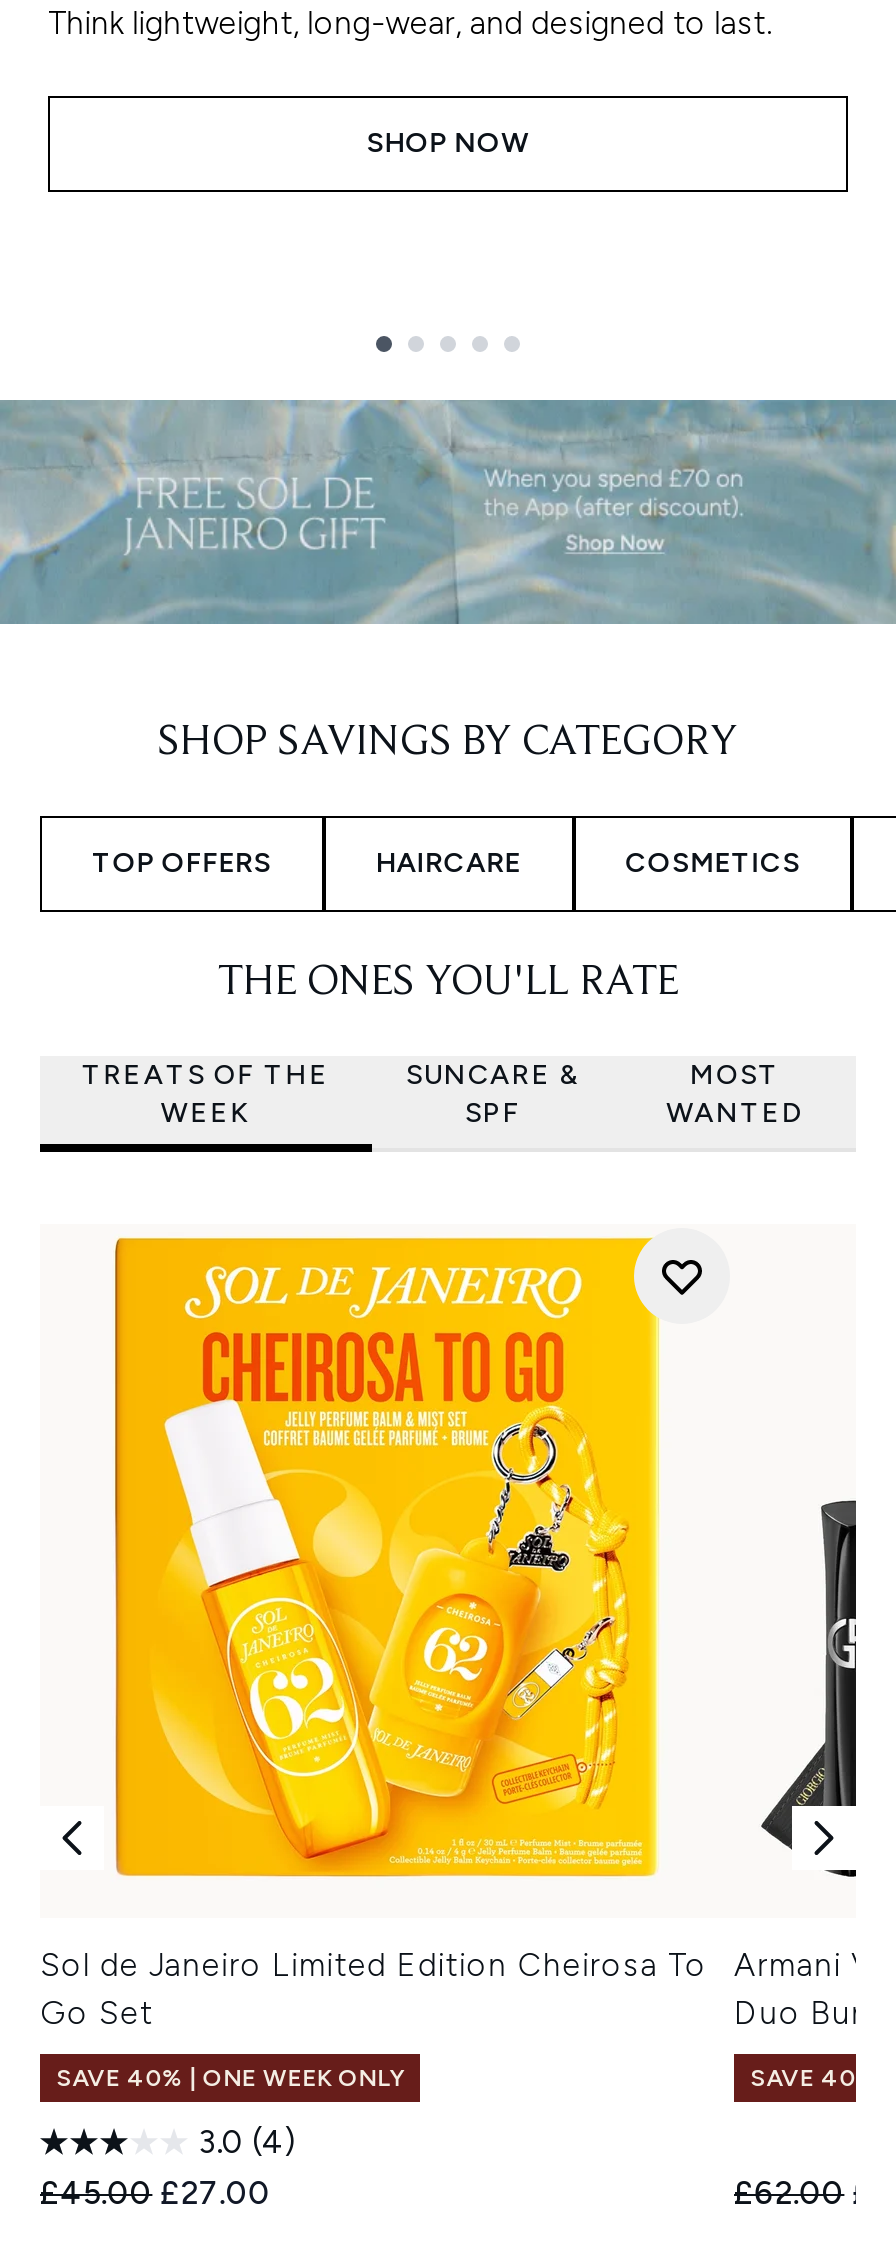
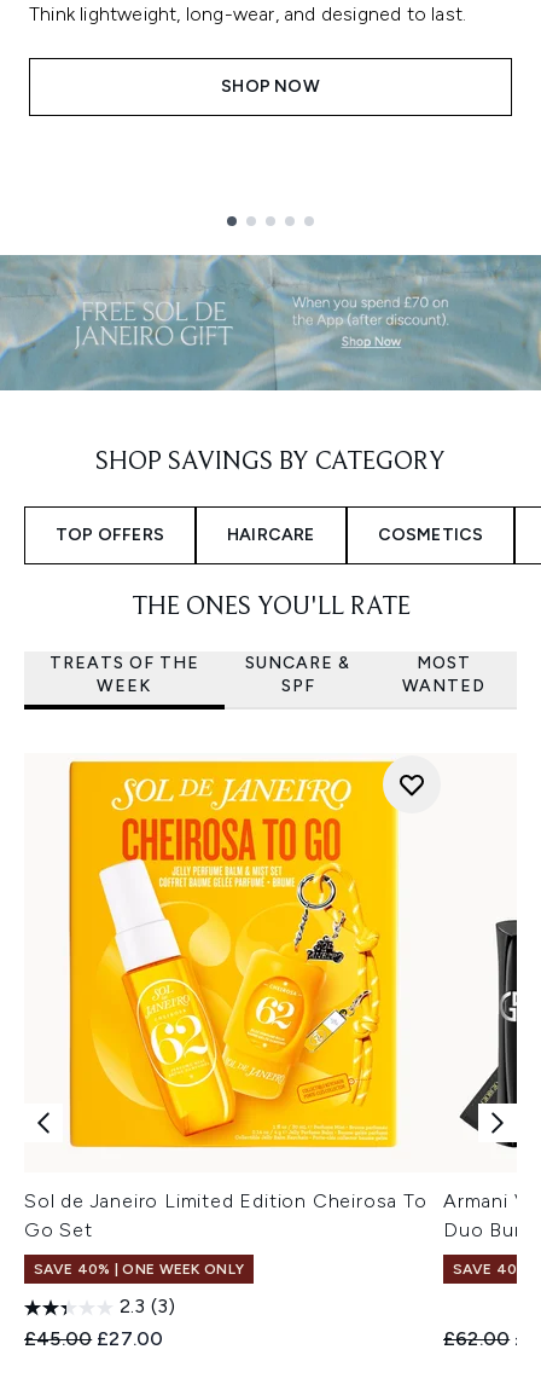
[198,2122,296,2160] 3.0 (4) -> [120,1295,175,1318] 2.3 (3)

